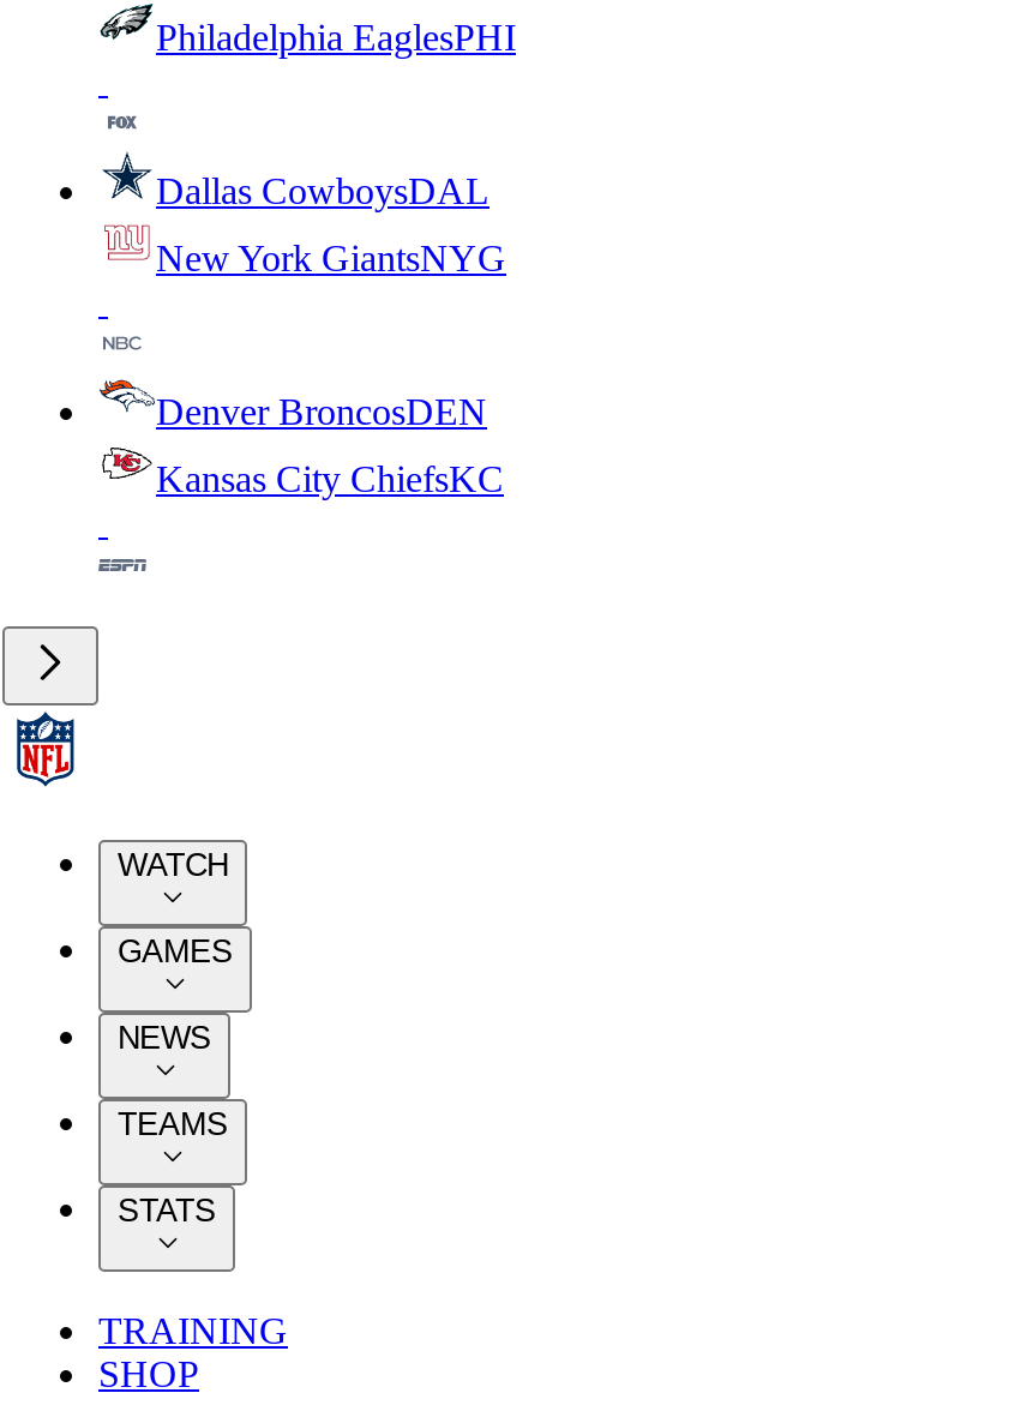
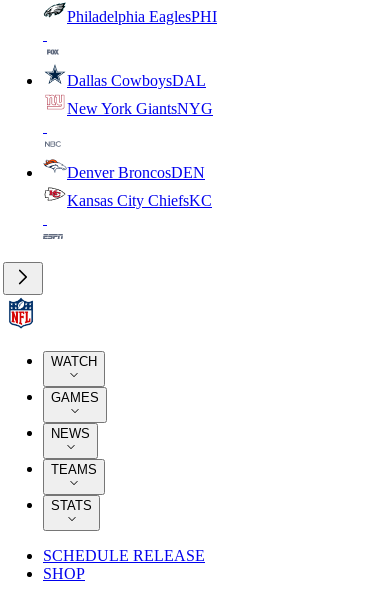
[98,1310,288,1351] TRAINING -> [43,547,205,564] SCHEDULE RELEASE

